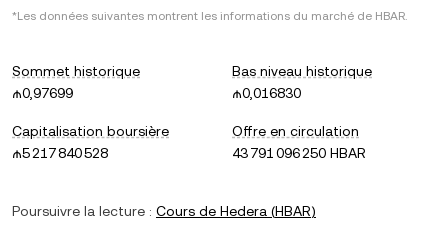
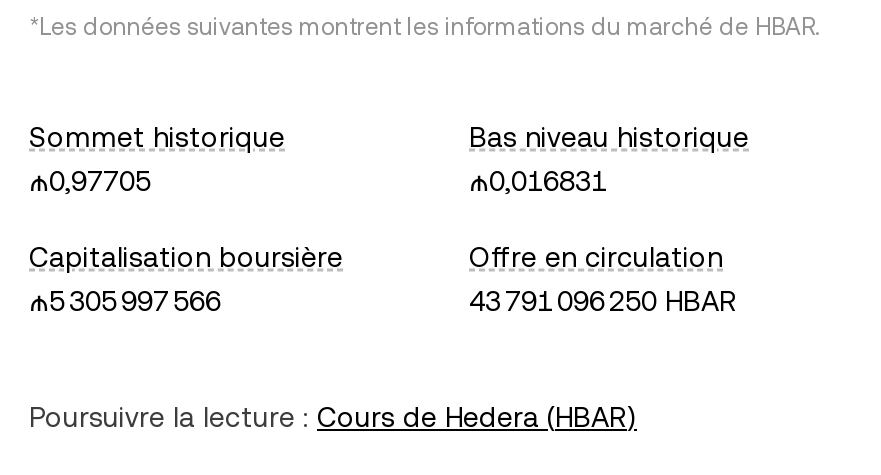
[12,85,73,101] ₼0,97699 -> [29,165,151,197] ₼0,97705
[232,85,301,101] ₼0,016830 -> [469,165,607,197] ₼0,016831
[12,145,108,161] ₼5 217 840 528 -> [29,285,221,317] ₼5 305 997 566

